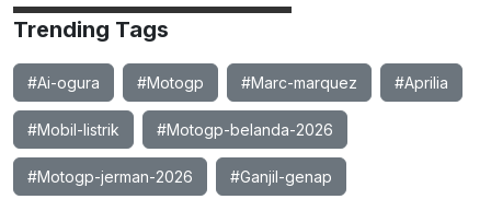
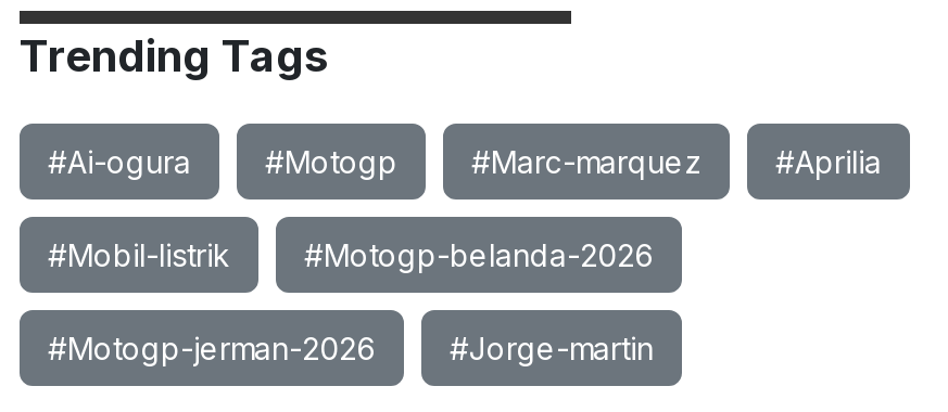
[230,167,332,186] #Ganjil-genap -> [450,330,654,366] #Jorge-martin

